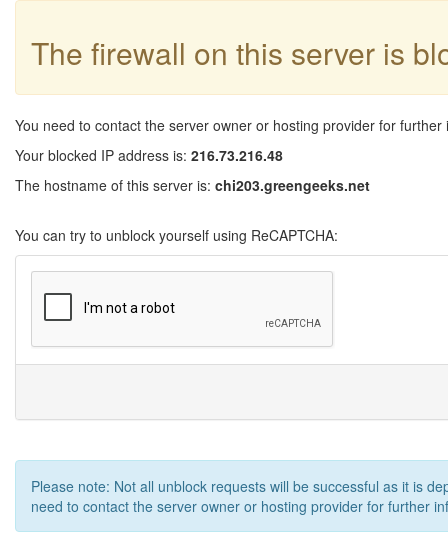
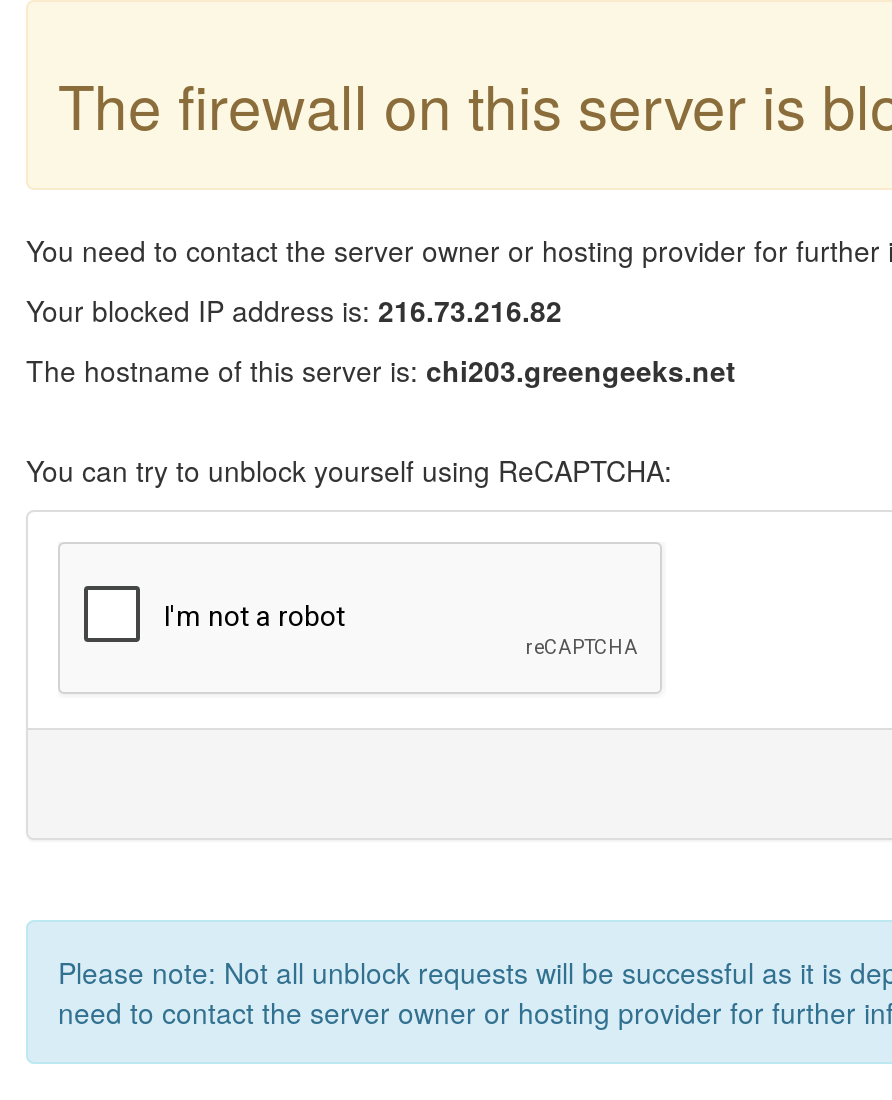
[15,145,283,165] Your blocked IP address is: 216.73.216.48 -> [26,290,562,330] Your blocked IP address is: 216.73.216.82

